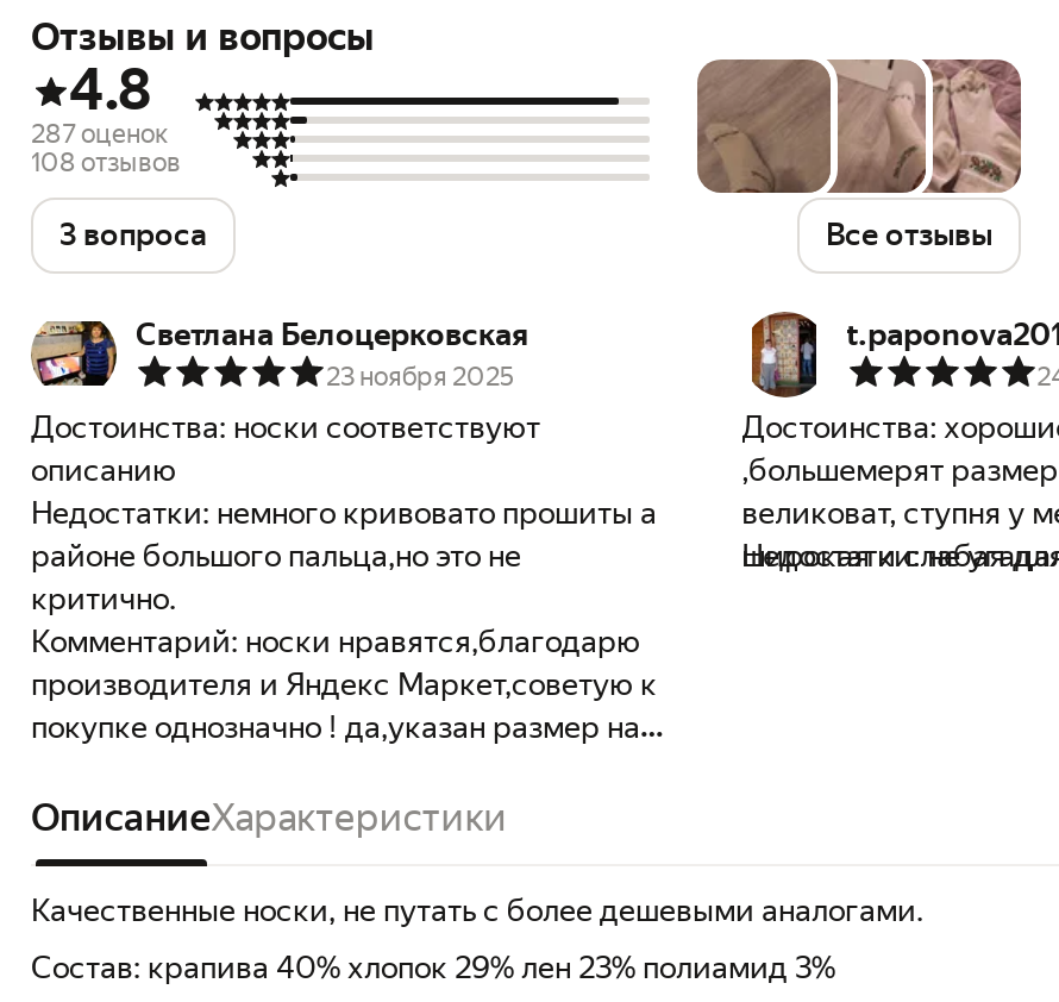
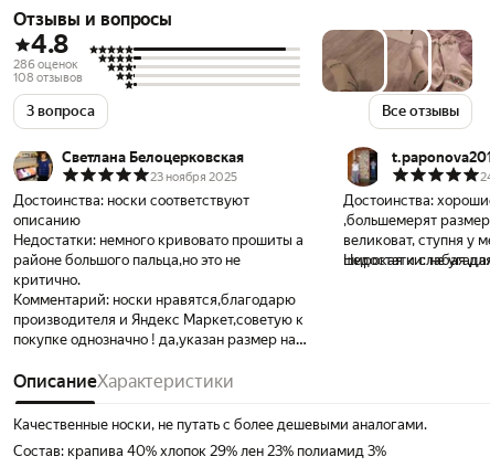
[31,118,169,149] 287 оценок -> [13,57,78,71] 286 оценок

